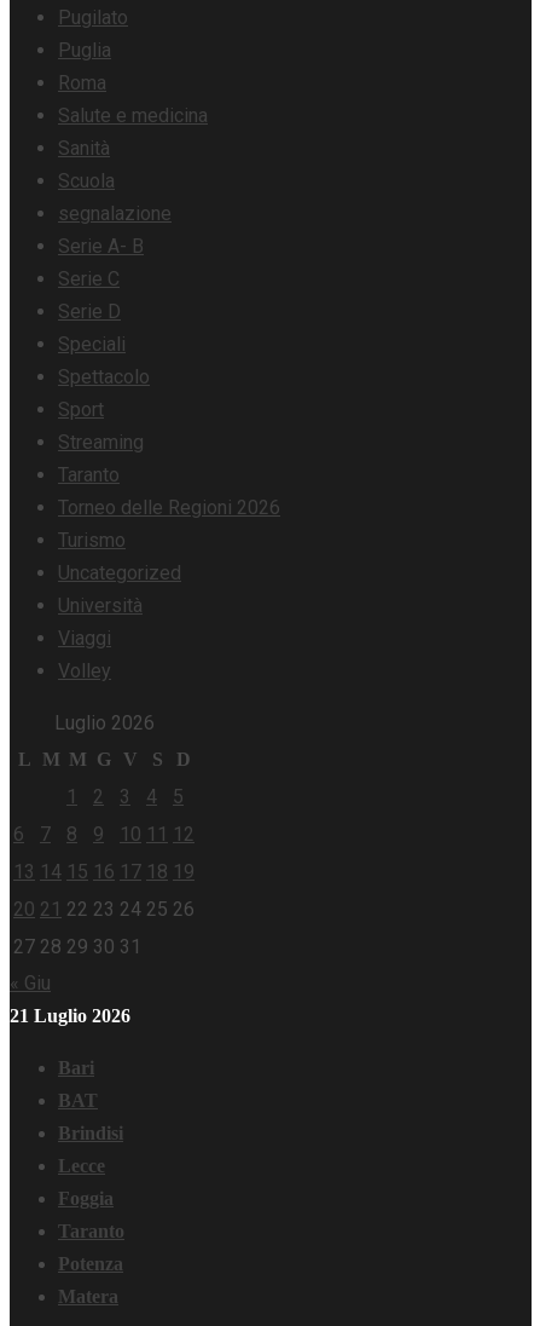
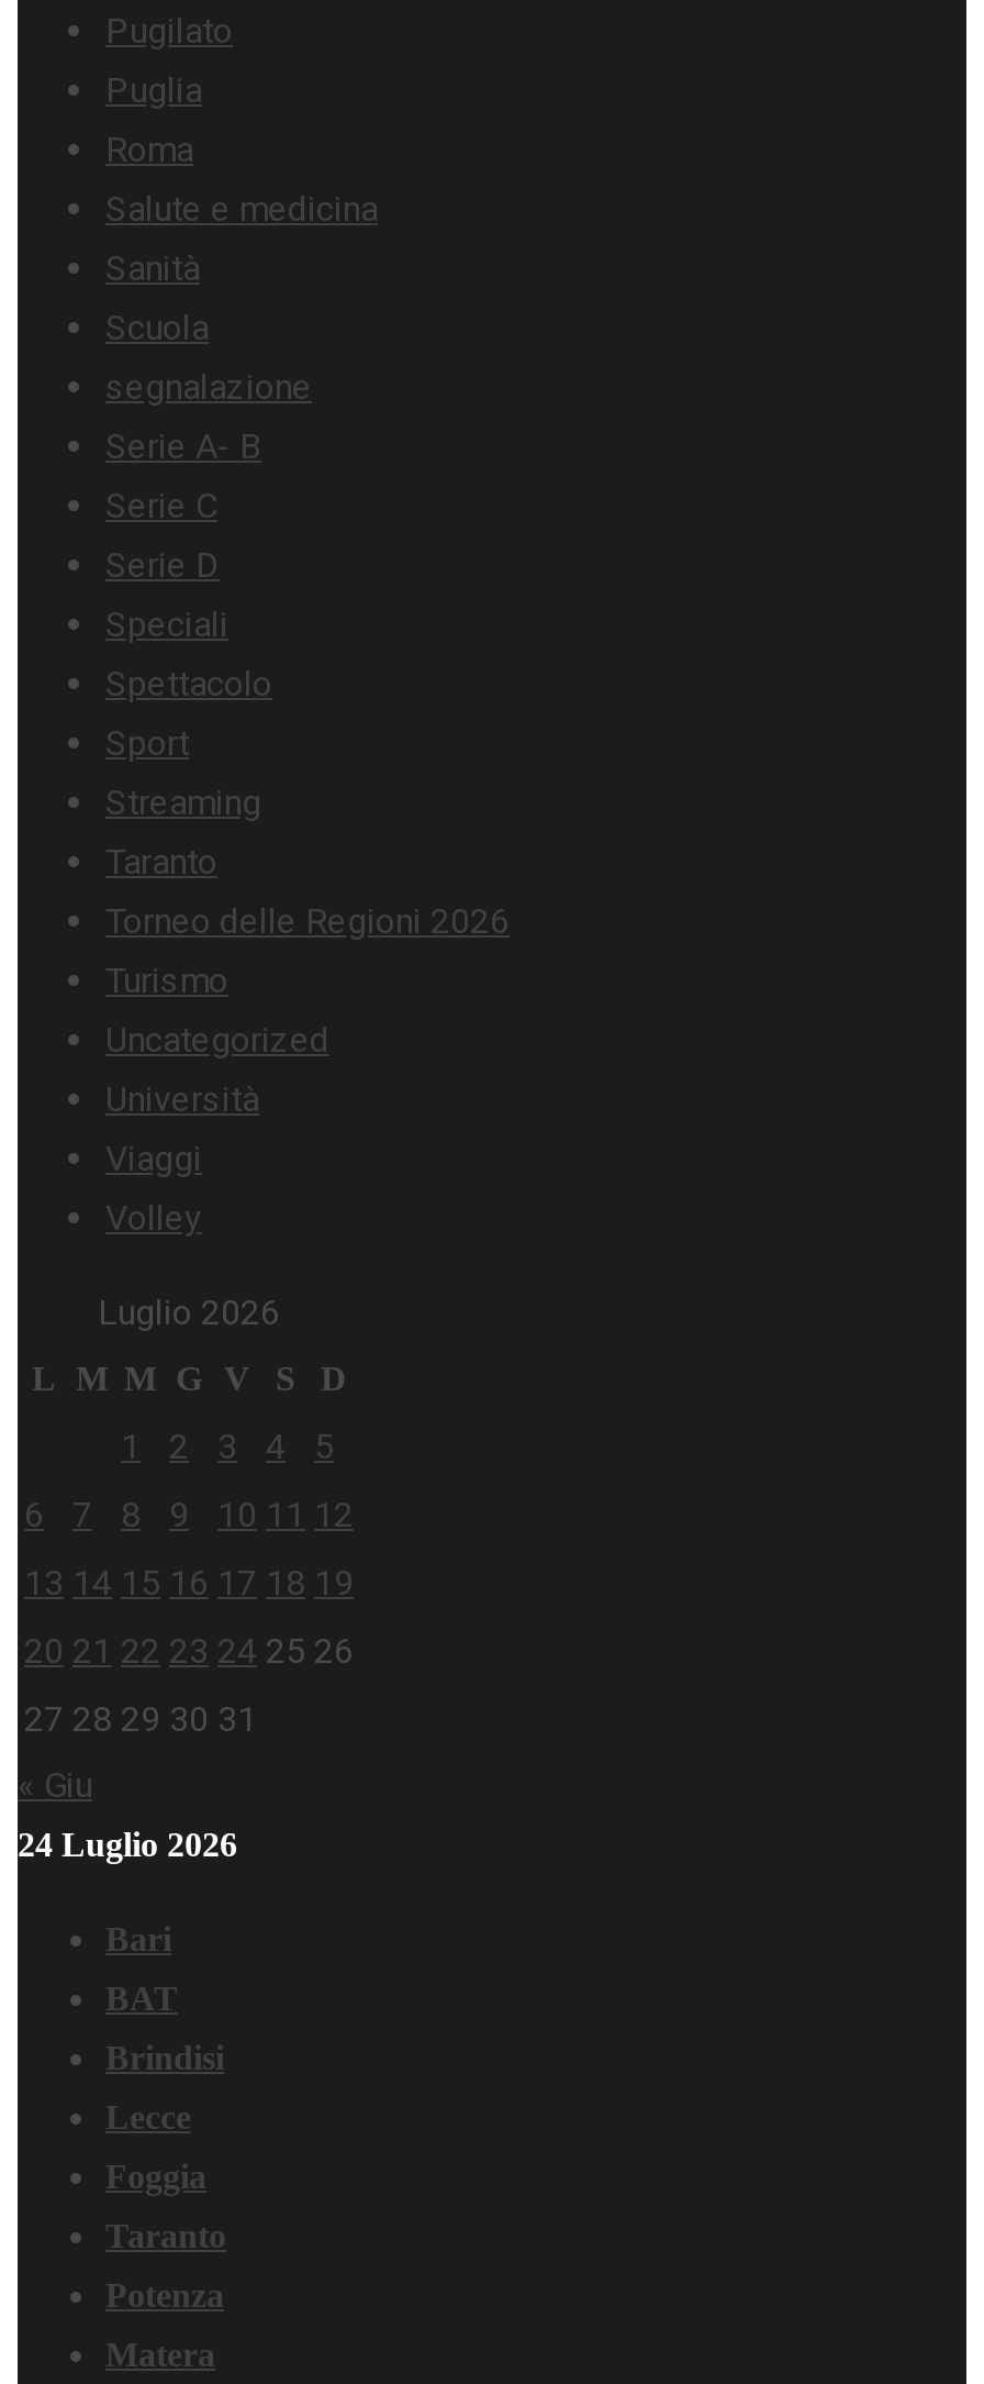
[10,1006,130,1026] 21 Luglio 2026 -> [18,1826,237,1863] 24 Luglio 2026

